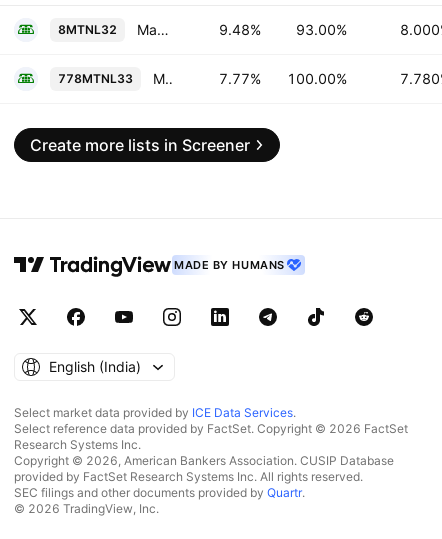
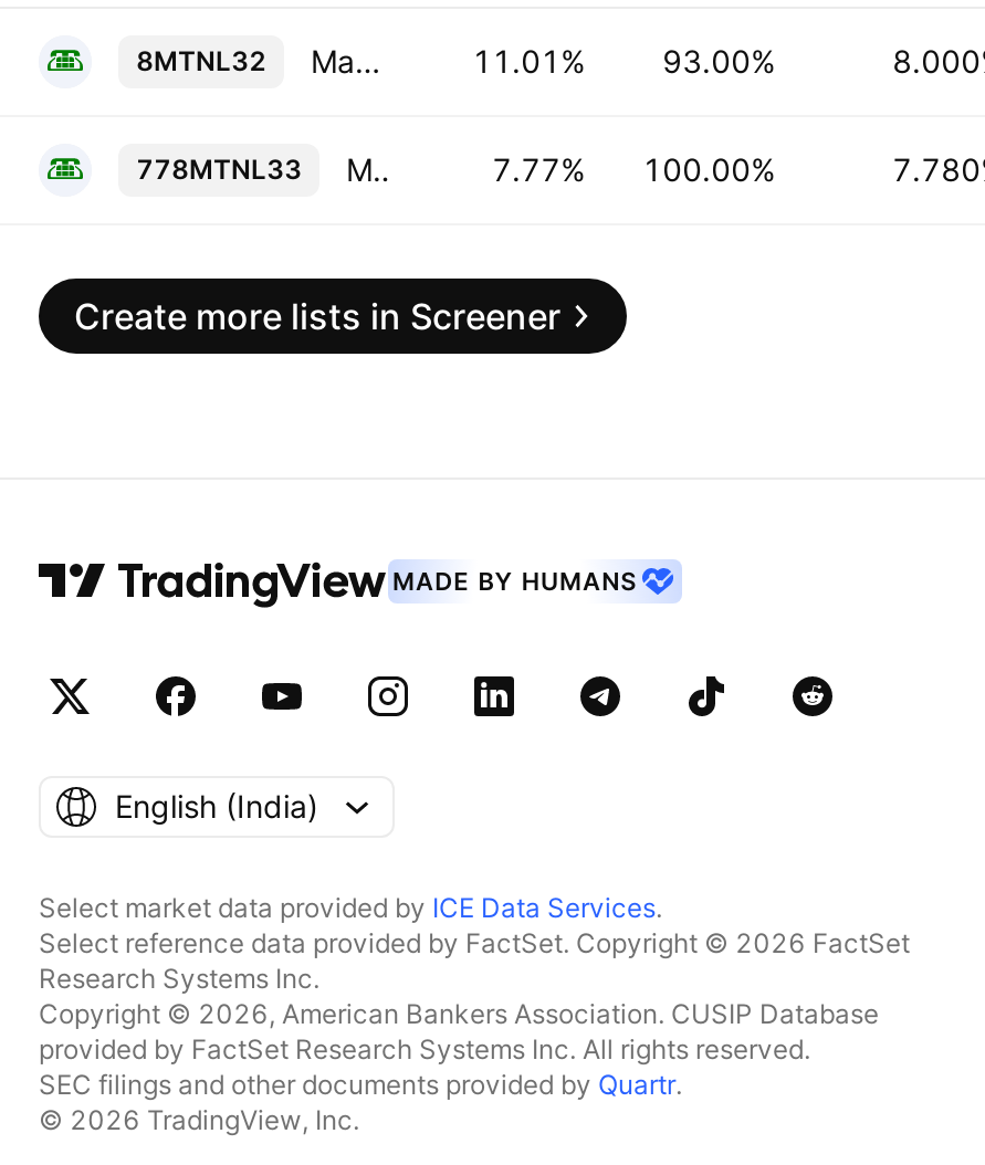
[219,21,261,38] 9.48% -> [472,42,585,80] 11.01%

